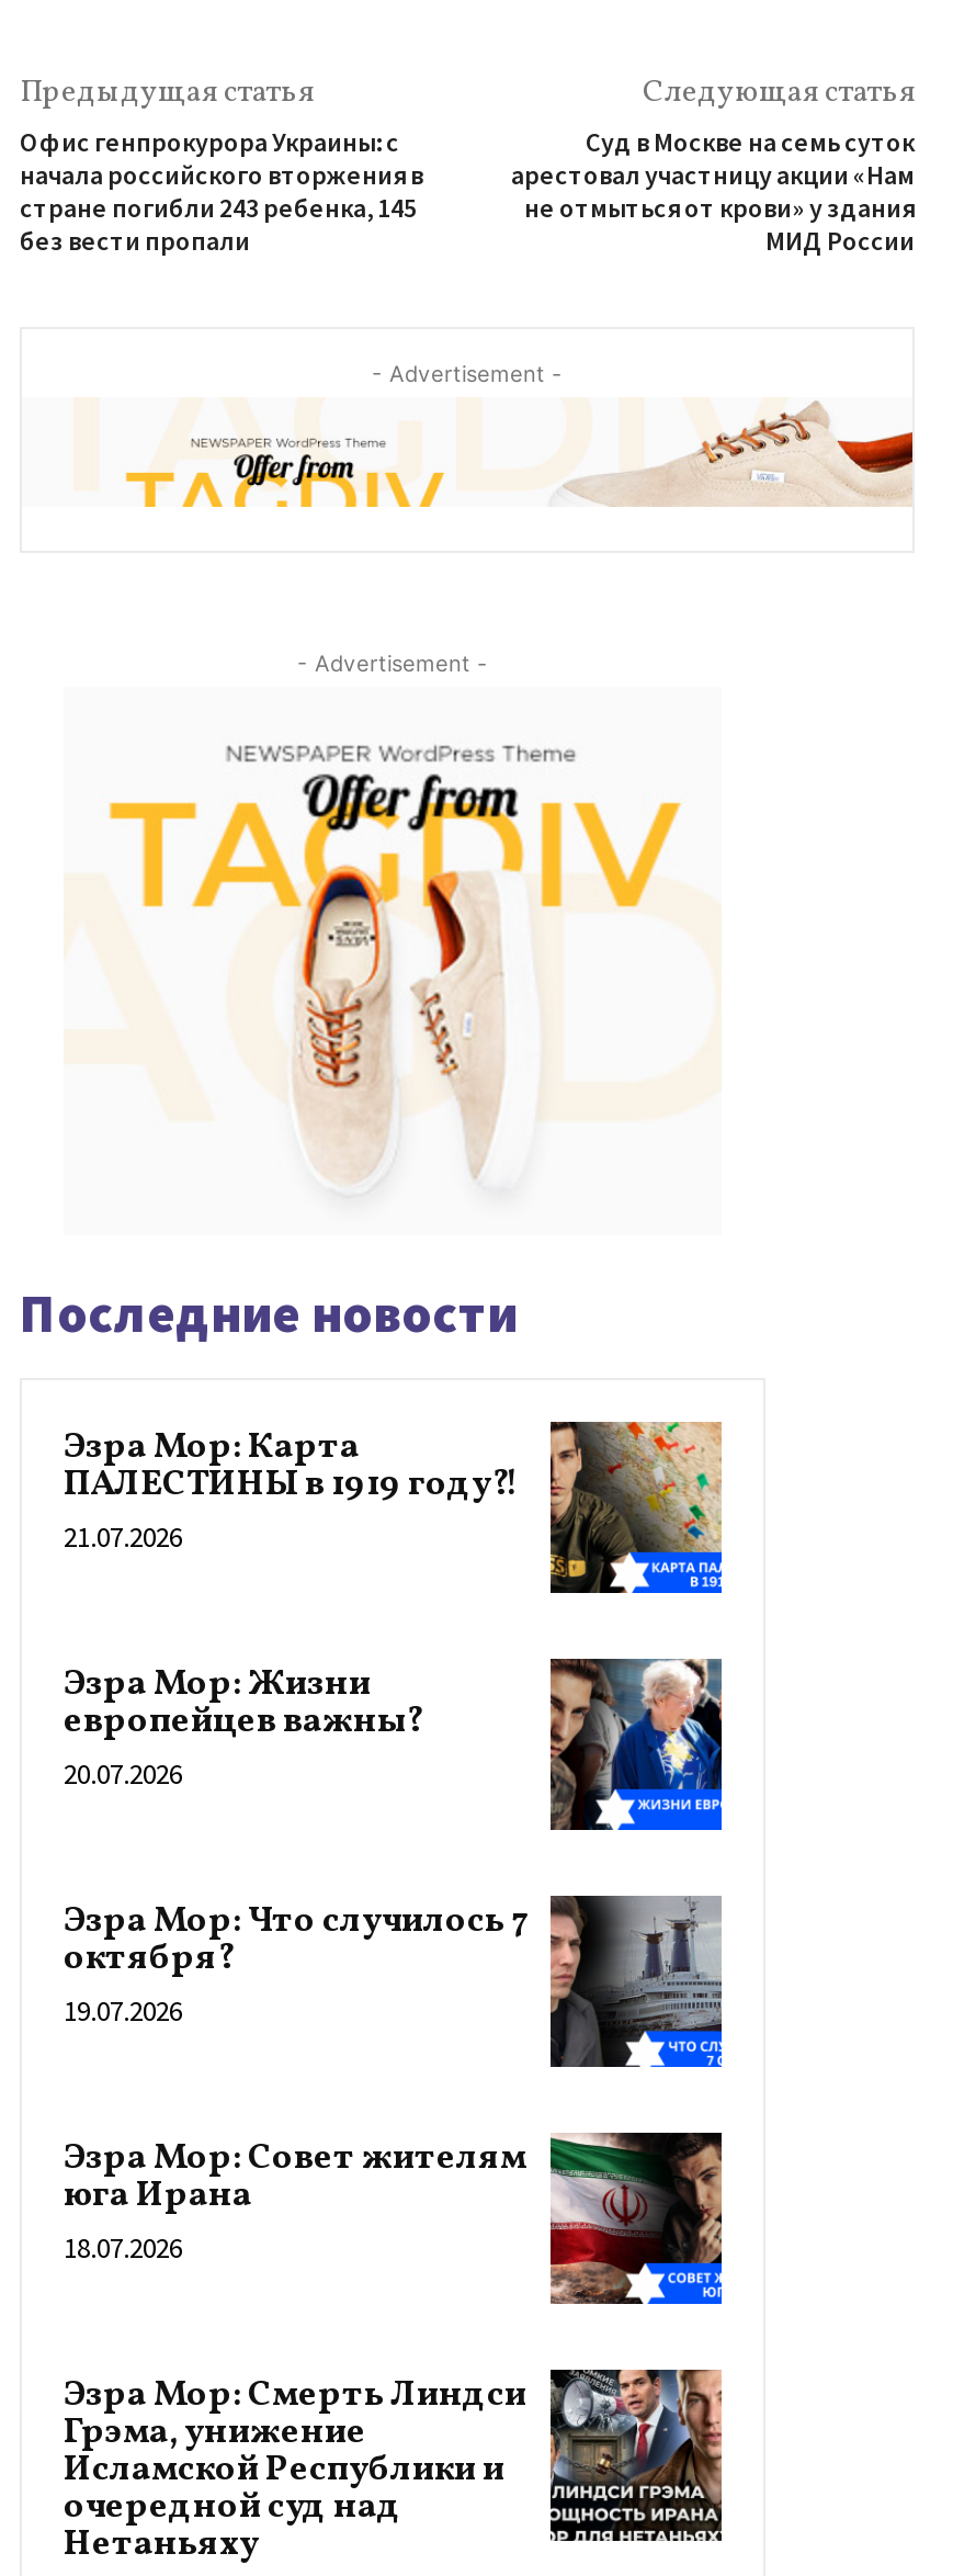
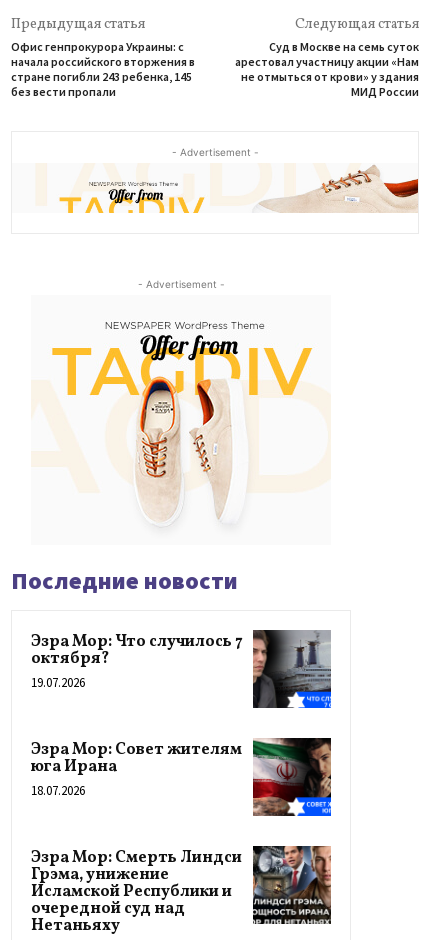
[64,1420,724,1793] [image] | Эзра Мор: Карта | ПАЛЕСТИНЫ в 1919 году?! | 21.07.2026 | Эзра Мор: Жизни | европейцев важны? | 20.07.2026 -> none
[548,1657,724,1832] [image] -> none

